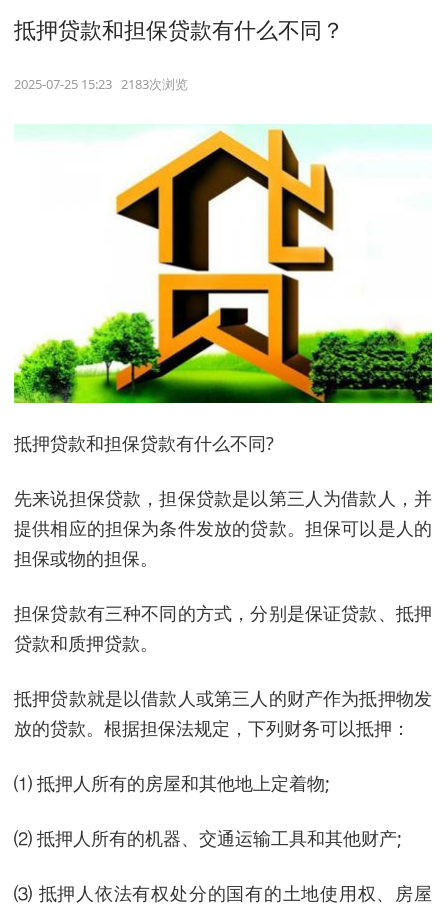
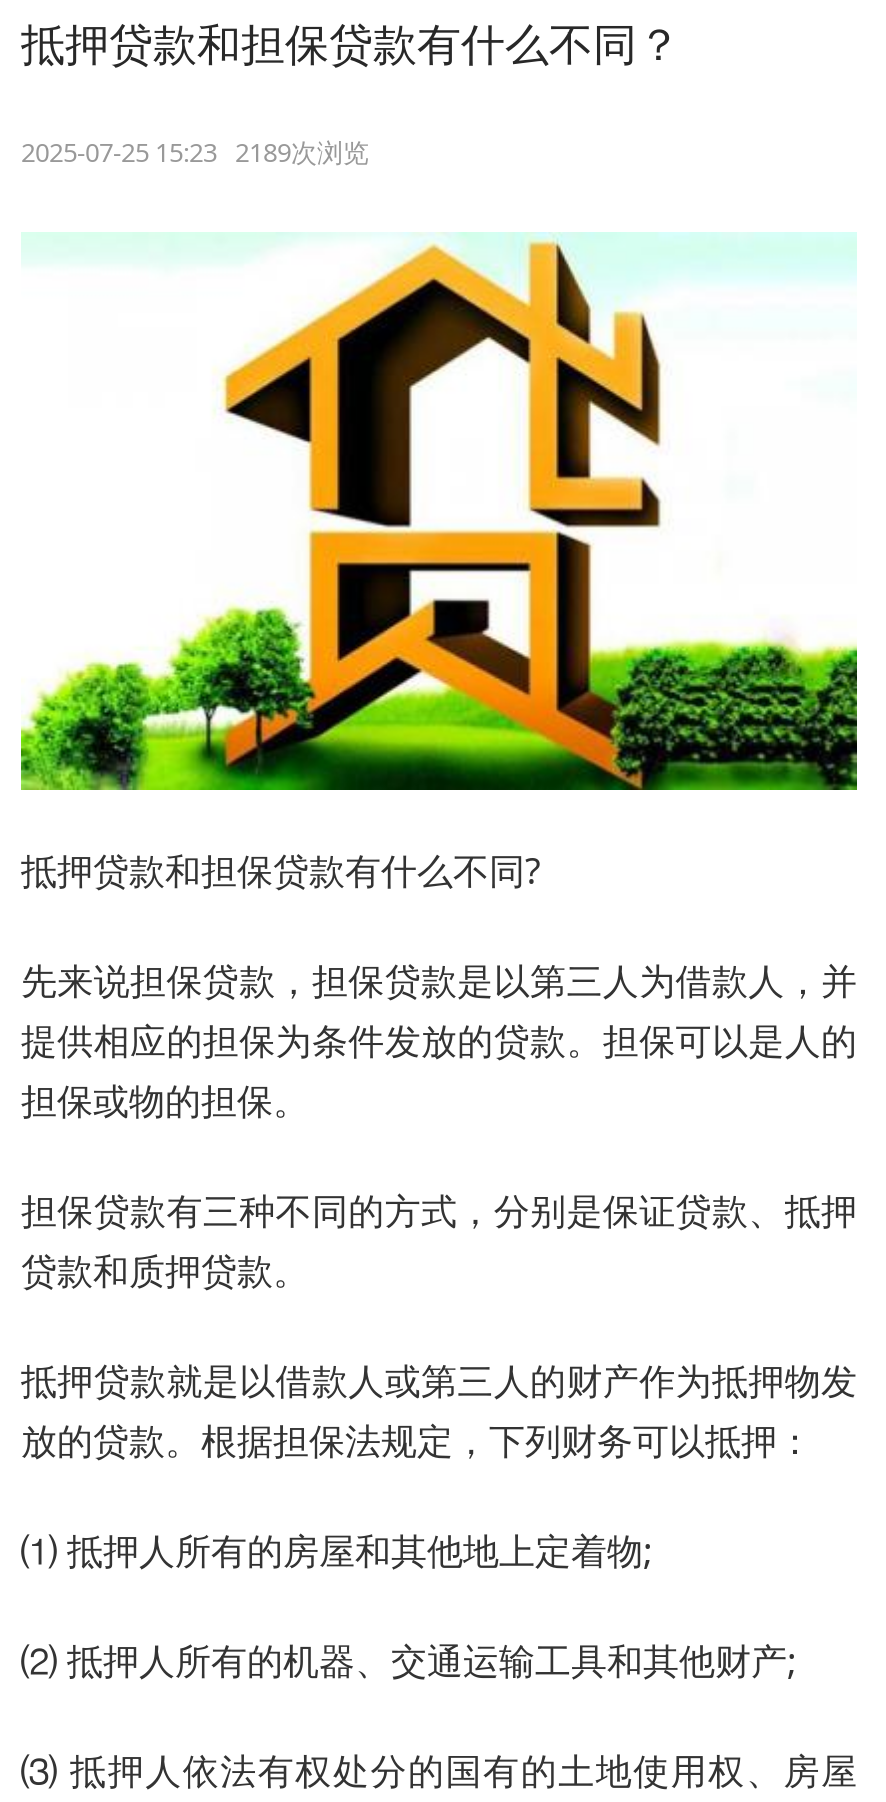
[14,75,188,93] 2025-07-25 15:23 2183次浏览 -> [21,134,369,170] 2025-07-25 15:23 2189次浏览

